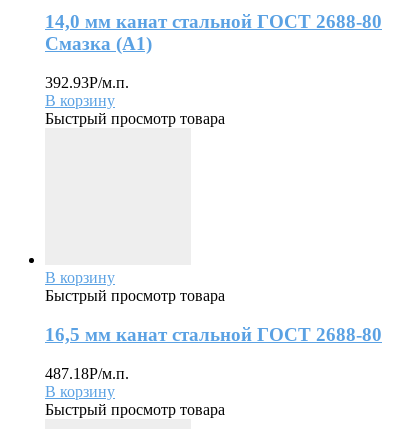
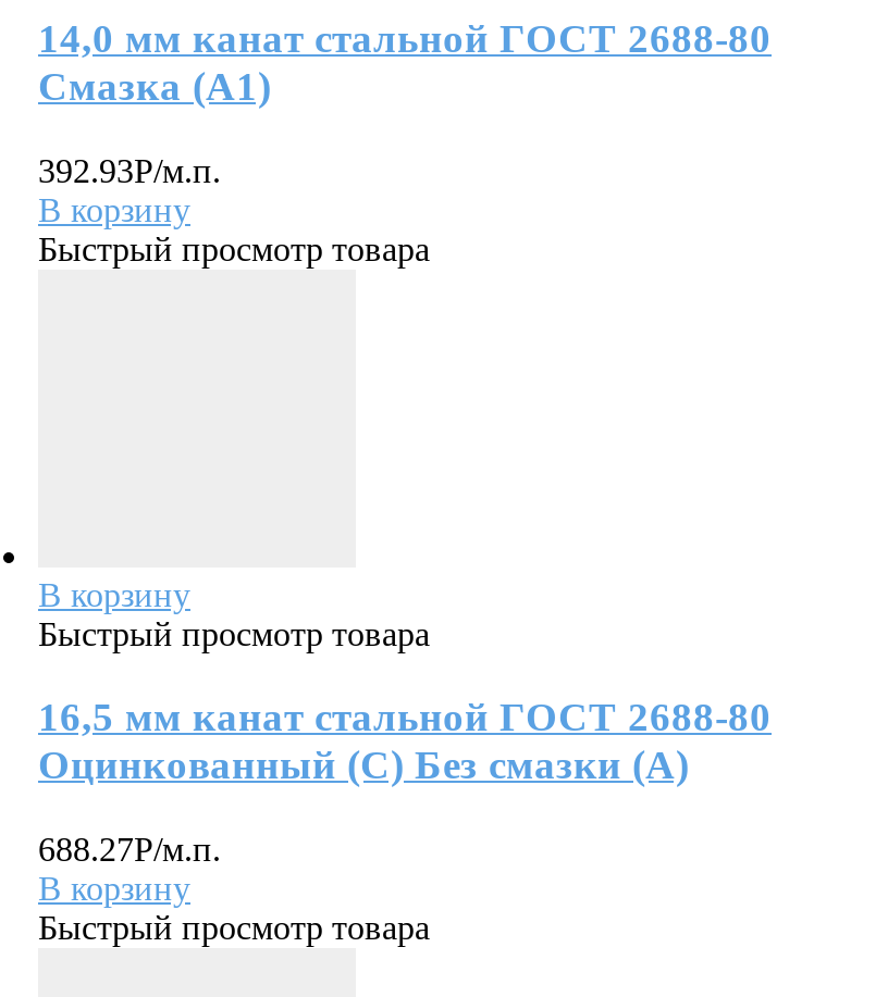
[45,365,129,382] 487.18Р/м.п. -> [38,742,689,868] Оцинкованный (С) Без смазки (А) | 688.27Р/м.п.

